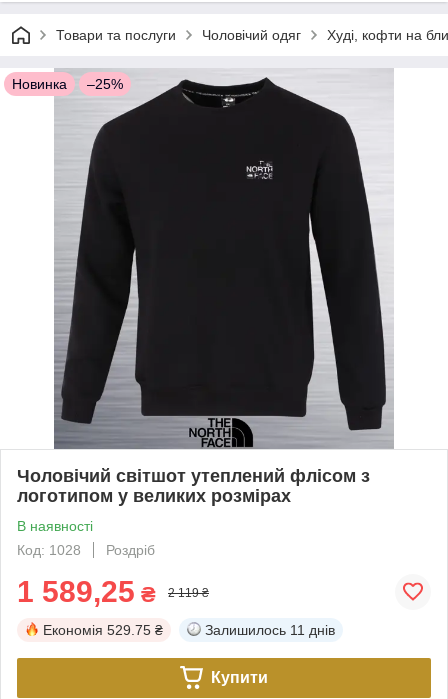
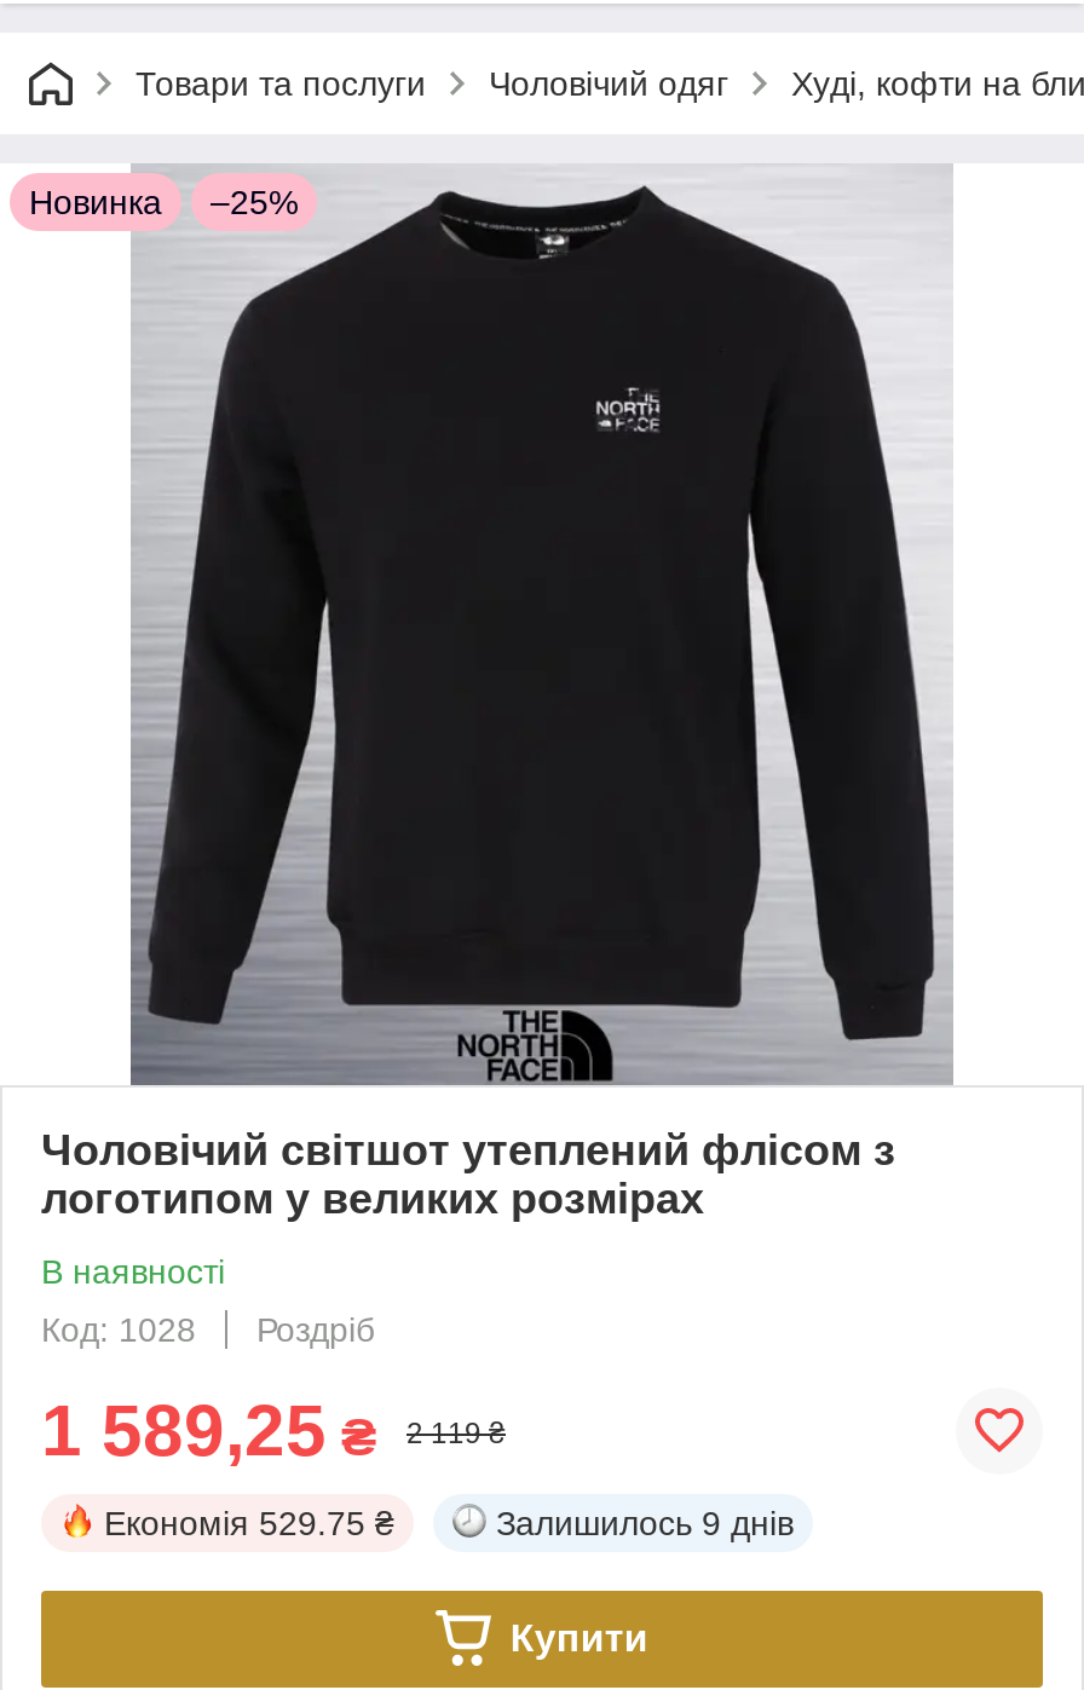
[205,622,335,638] Залишилось 11 днів -> [496,1503,794,1542] Залишилось 9 днів

